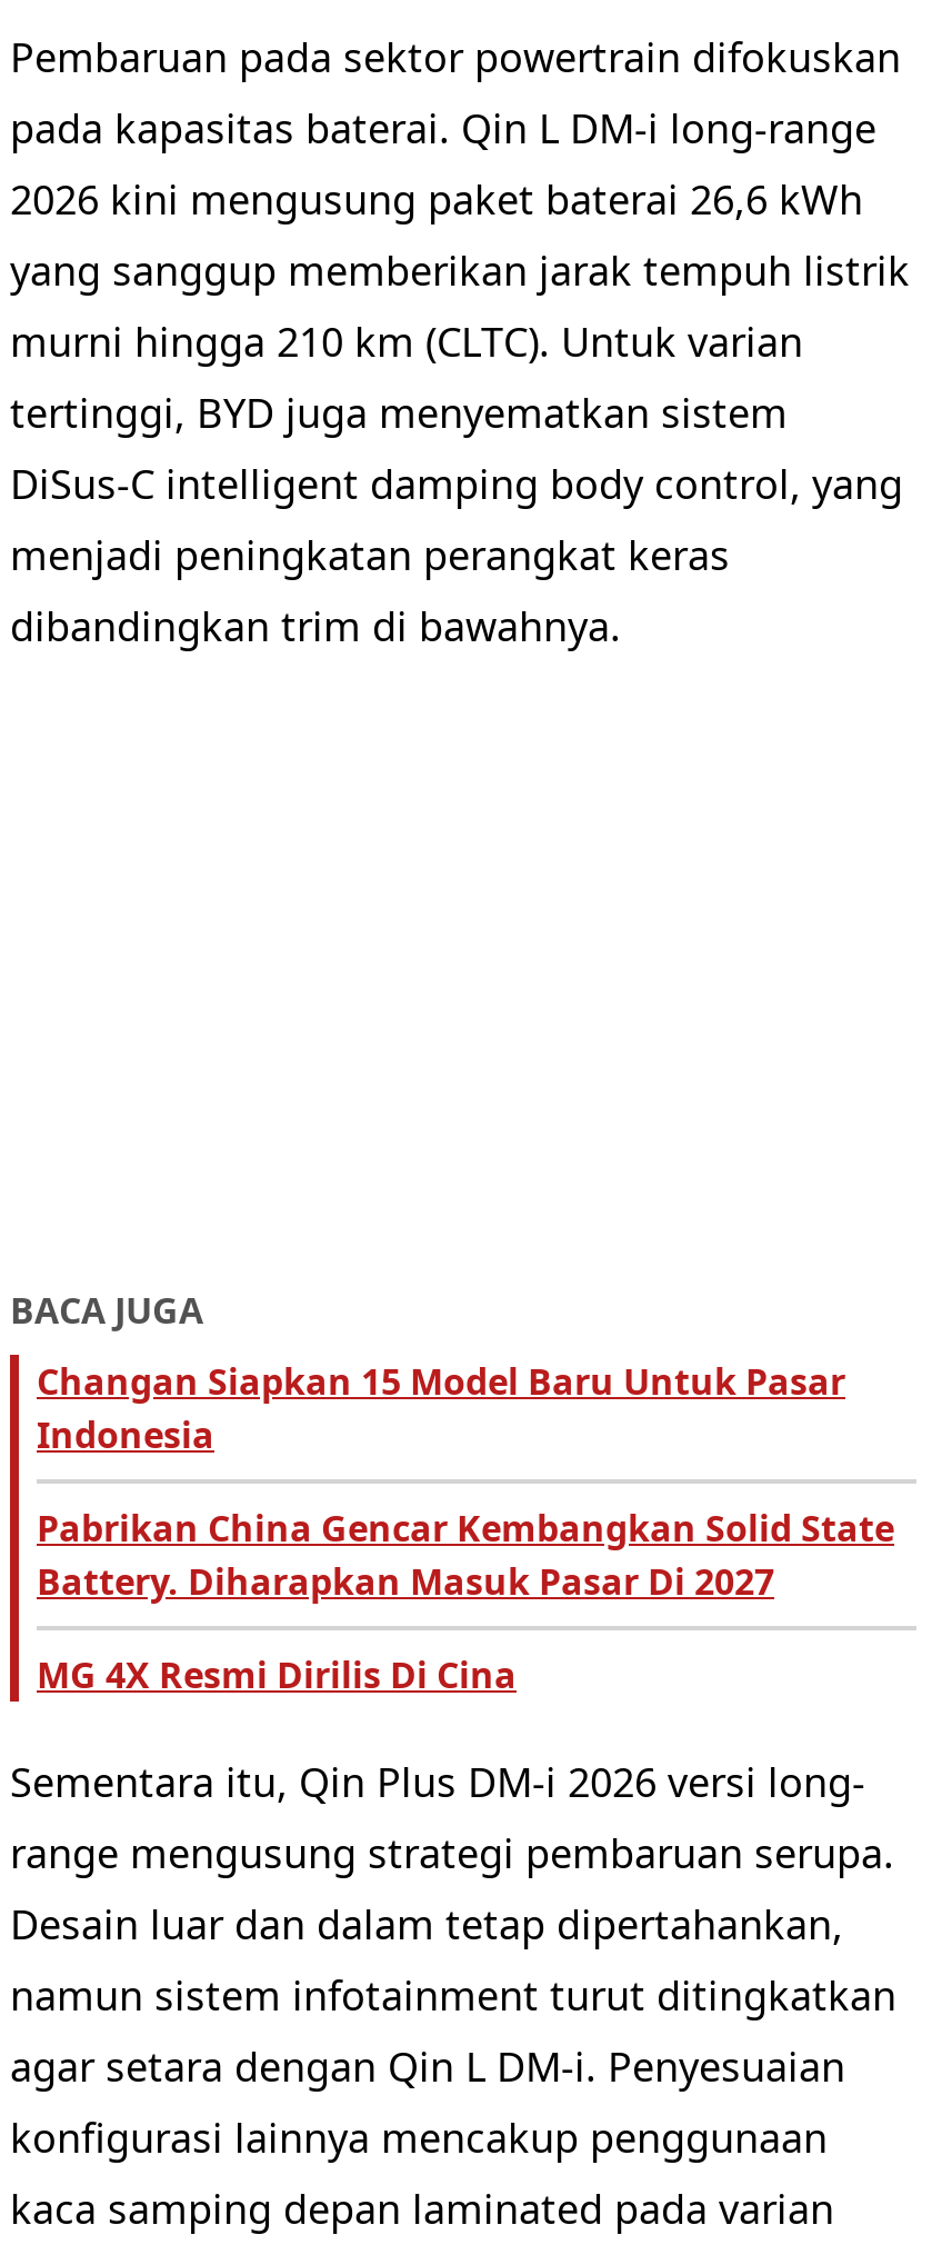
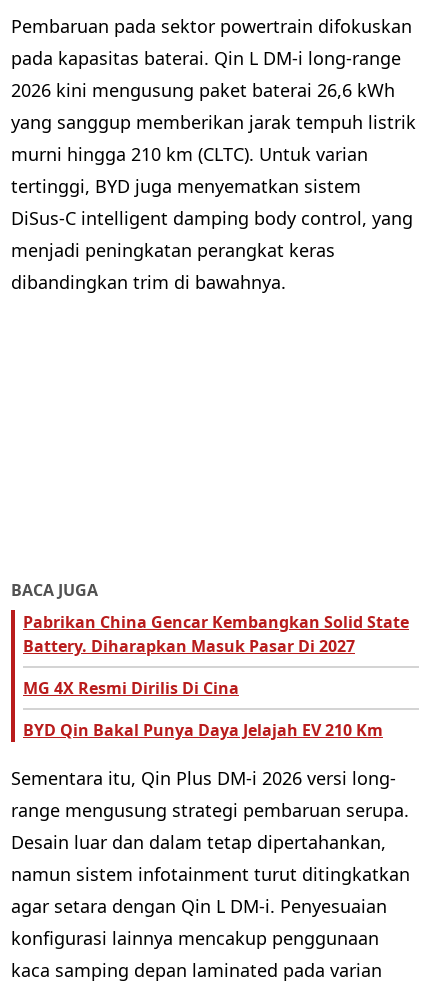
[37,1356,845,1458] Changan Siapkan 15 Model Baru Untuk Pasar | Indonesia -> none
moved [37,1503,894,1698] -> [23,611,409,699]: Pabrikan China Gencar Kembangkan Solid State | Battery. Diharapkan Masuk Pasar Di 2027 | MG 4X Resmi Dirilis Di Cina
none -> [23,719,383,741] BYD Qin Bakal Punya Daya Jelajah EV 210 Km

